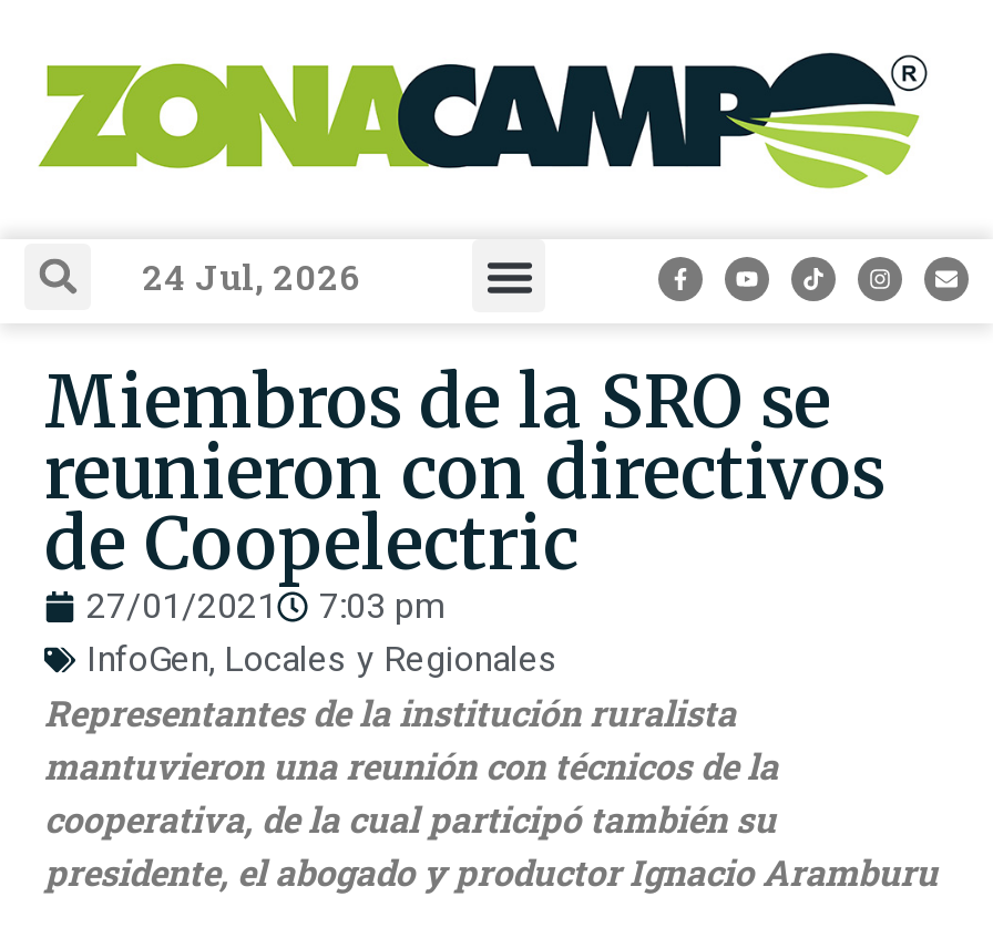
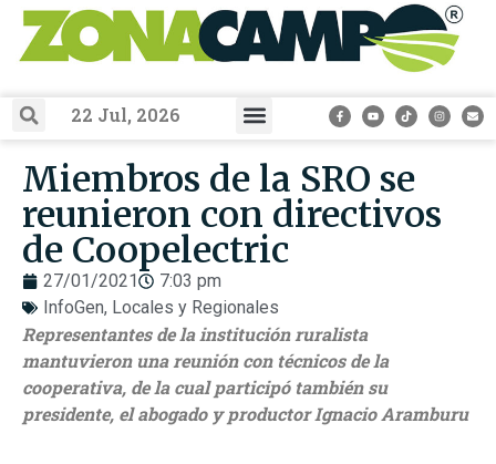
[142,252,361,298] 24 Jul, 2026 -> [71,103,180,127] 22 Jul, 2026

